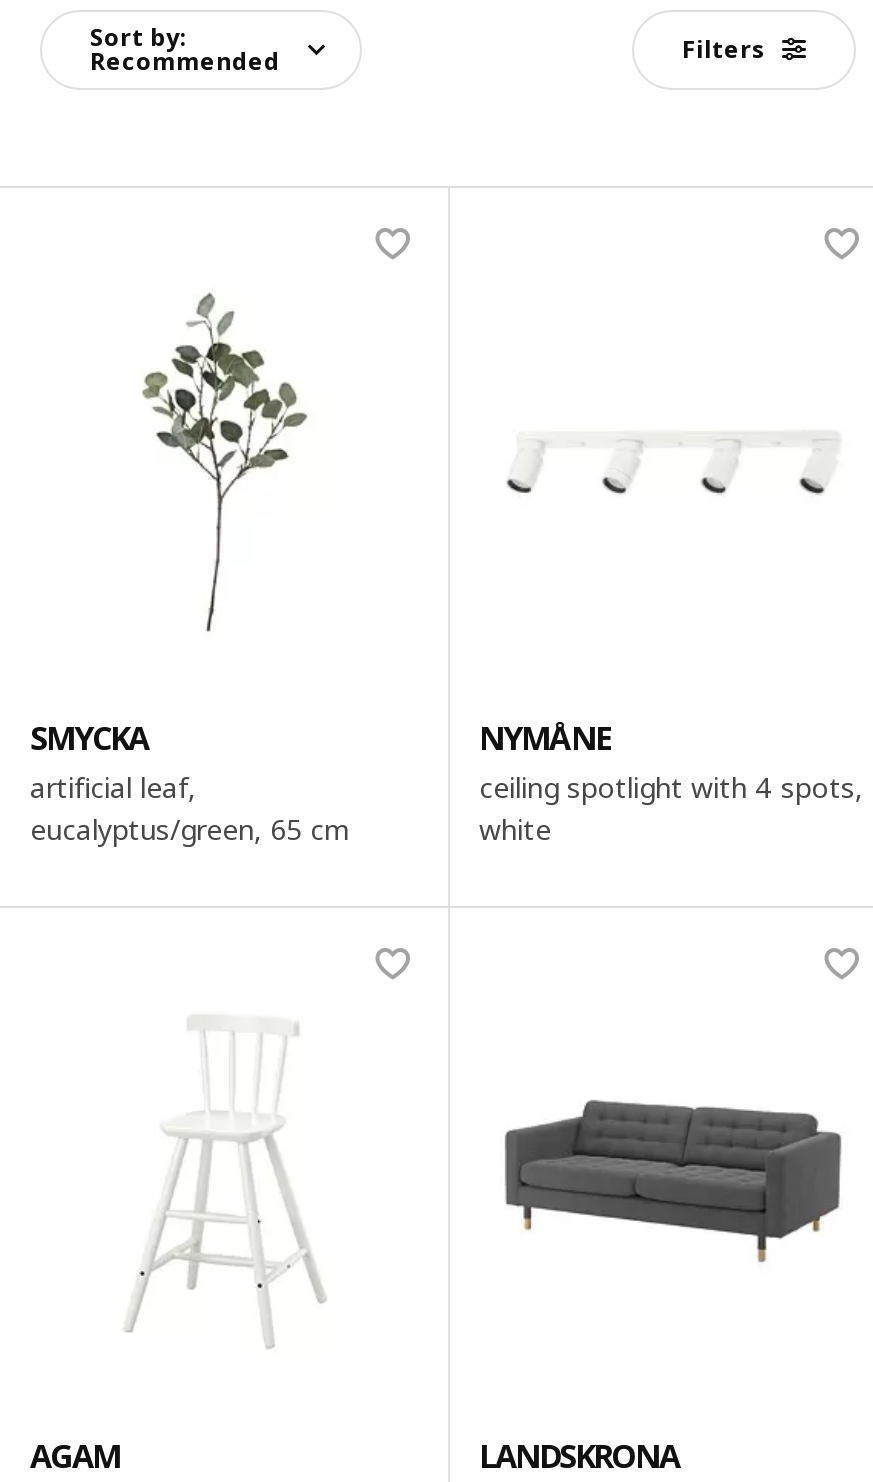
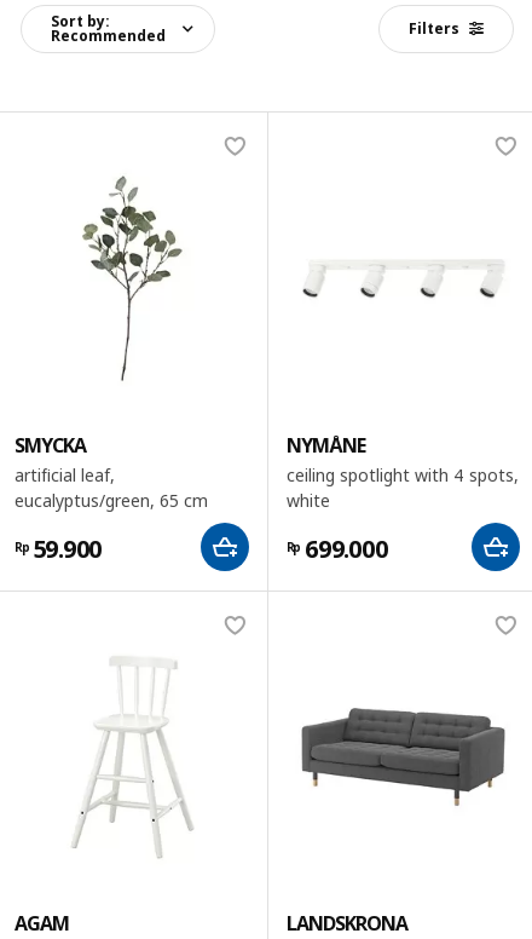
none -> [15,532,102,564] Rp 59.900
none -> [199,522,387,572] [image] | Rp 699.000
none -> [470,522,521,572] [image]

